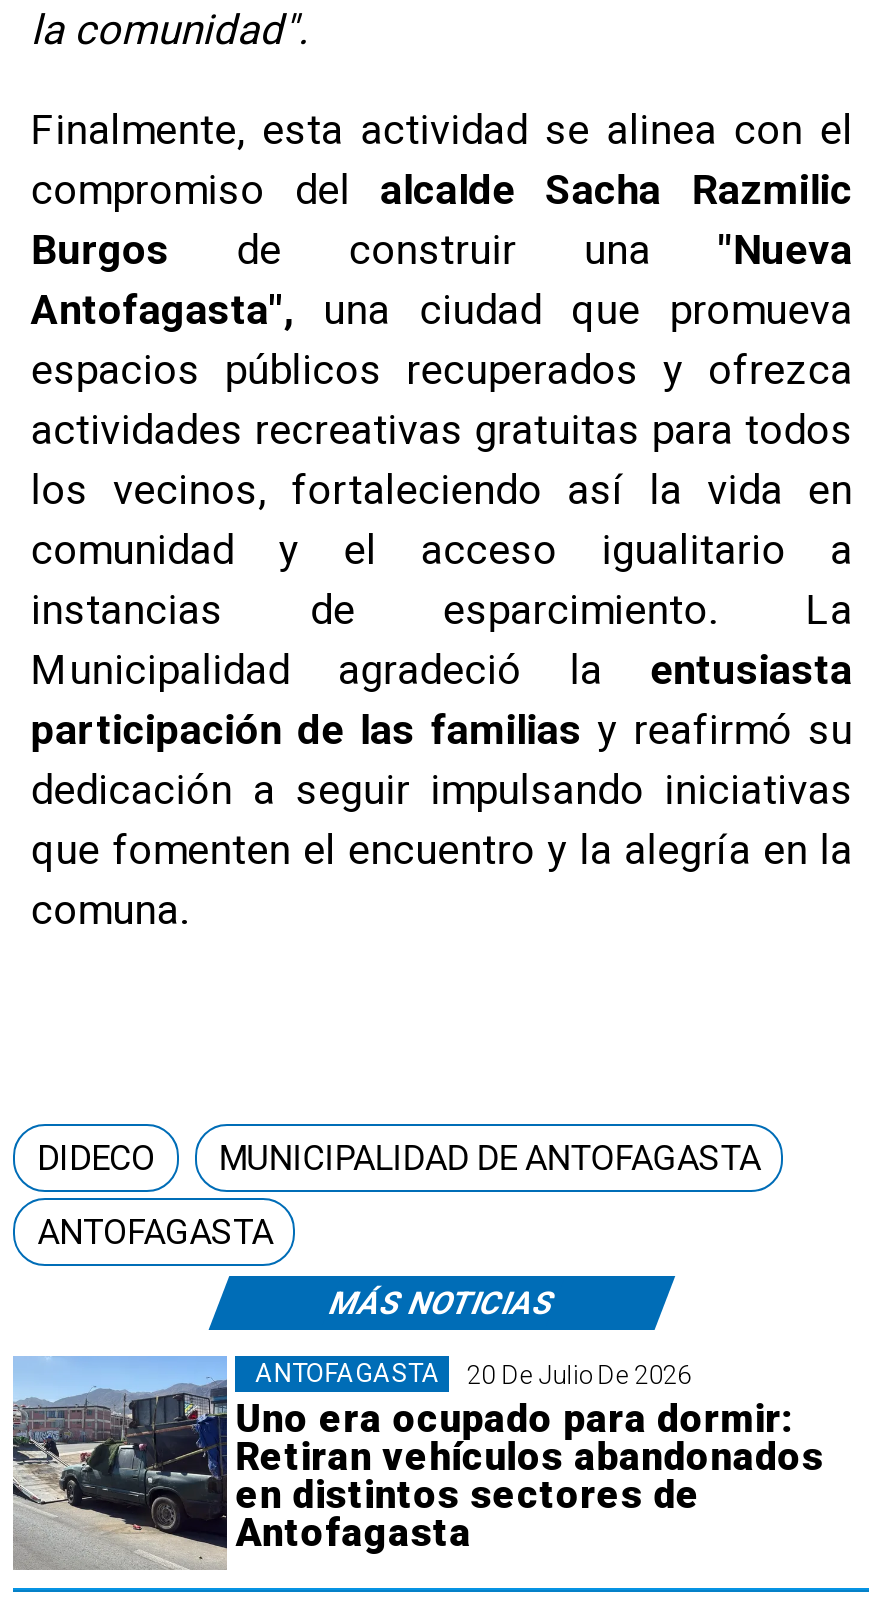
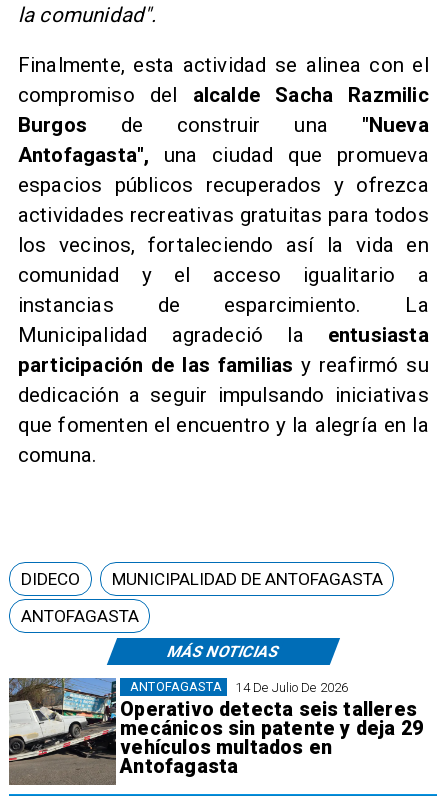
[11,1356,824,1568] [image] | 20 De Julio De 2026 | Uno era ocupado para dormir: | Retiran vehículos abandonados | en distintos sectores de -> [8,677,423,785] [image] | 14 De Julio De 2026 | Operativo detecta seis talleres | mecánicos sin patente y deja 29 | vehículos multados en

